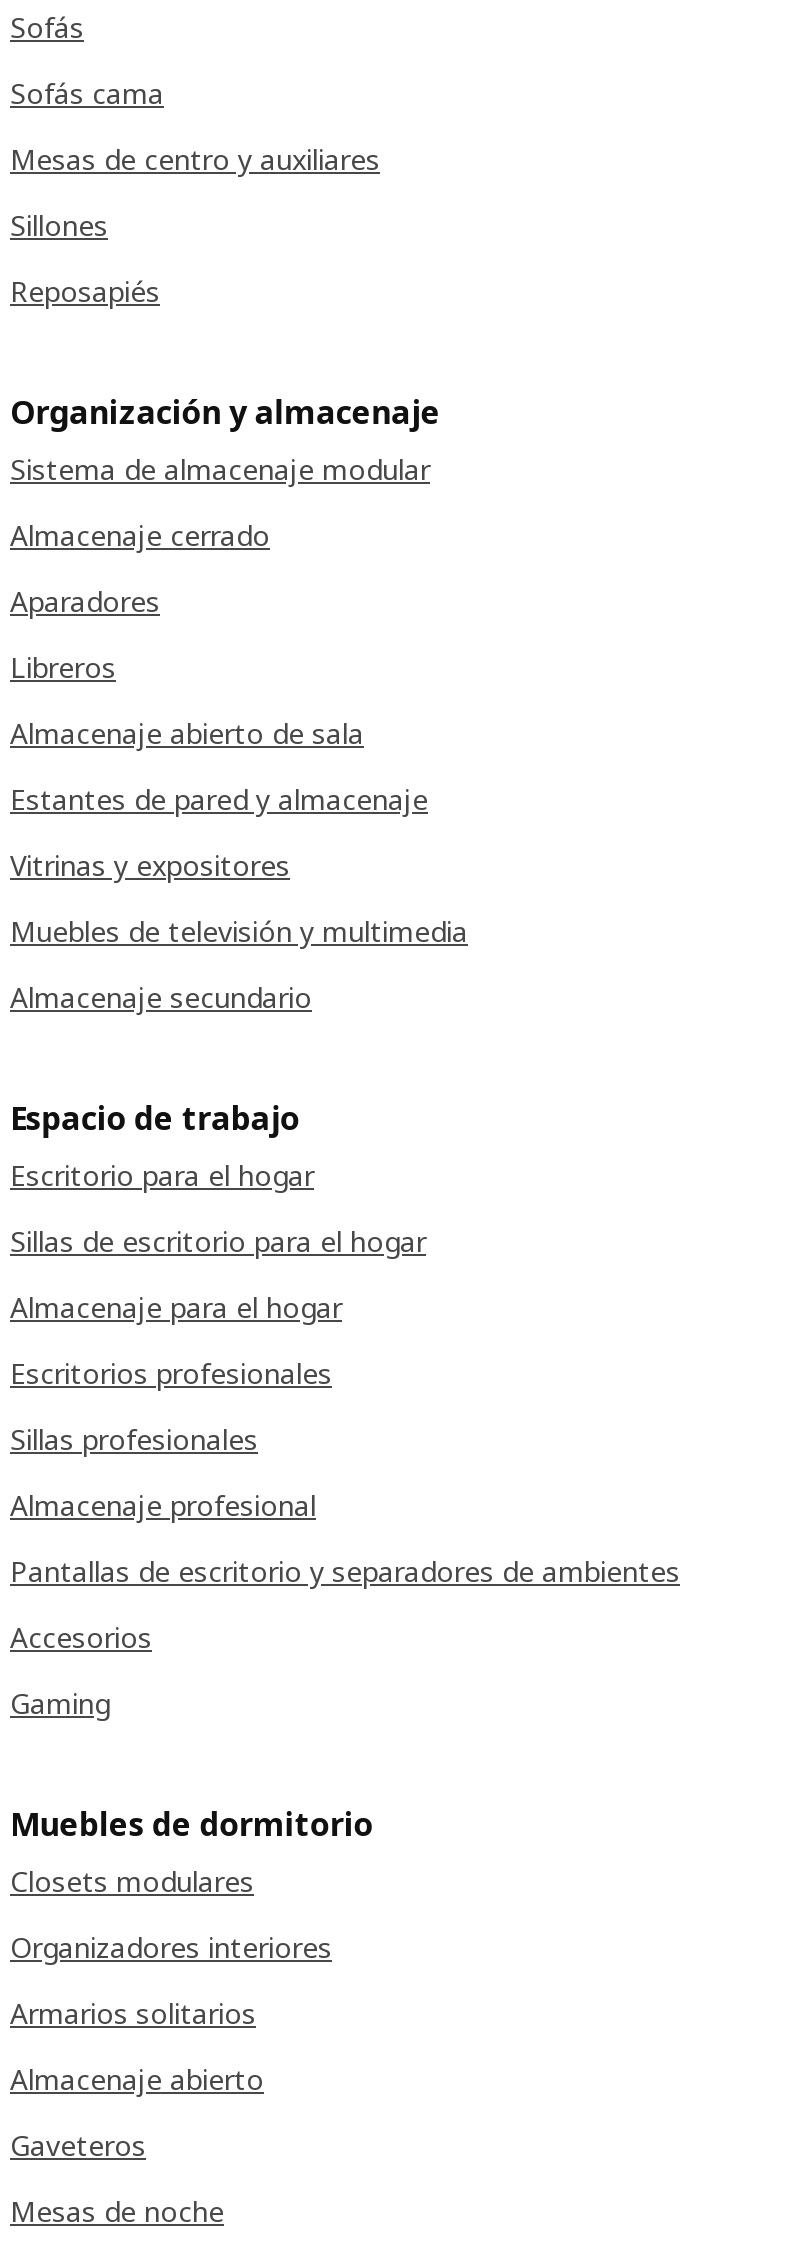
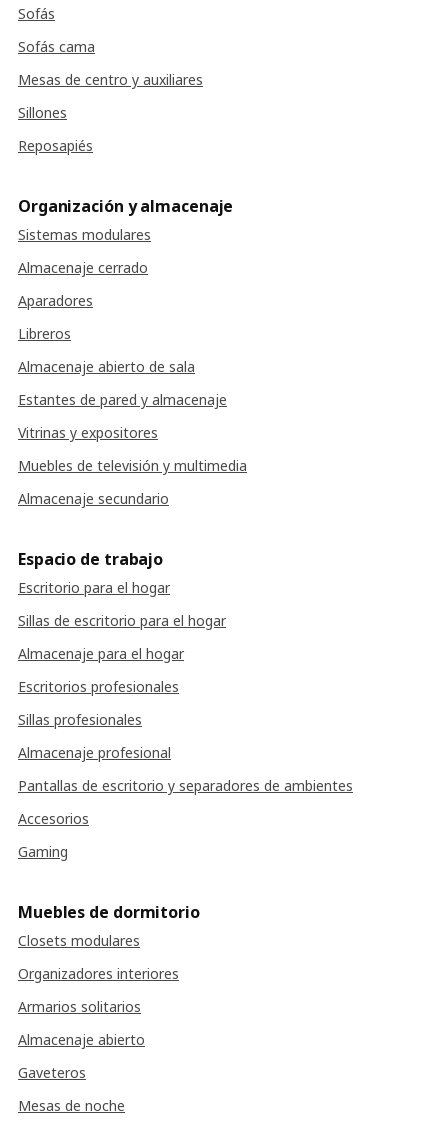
[10,451,430,489] Sistema de almacenaje modular -> [18,225,151,244] Sistemas modulares

